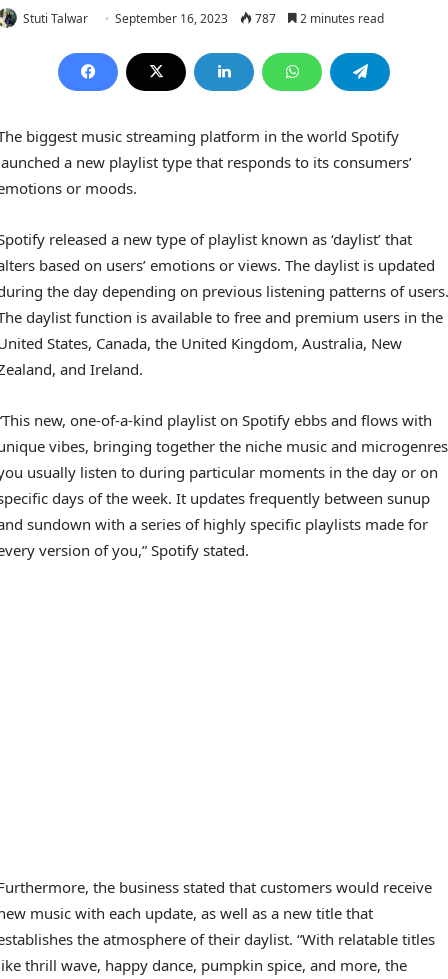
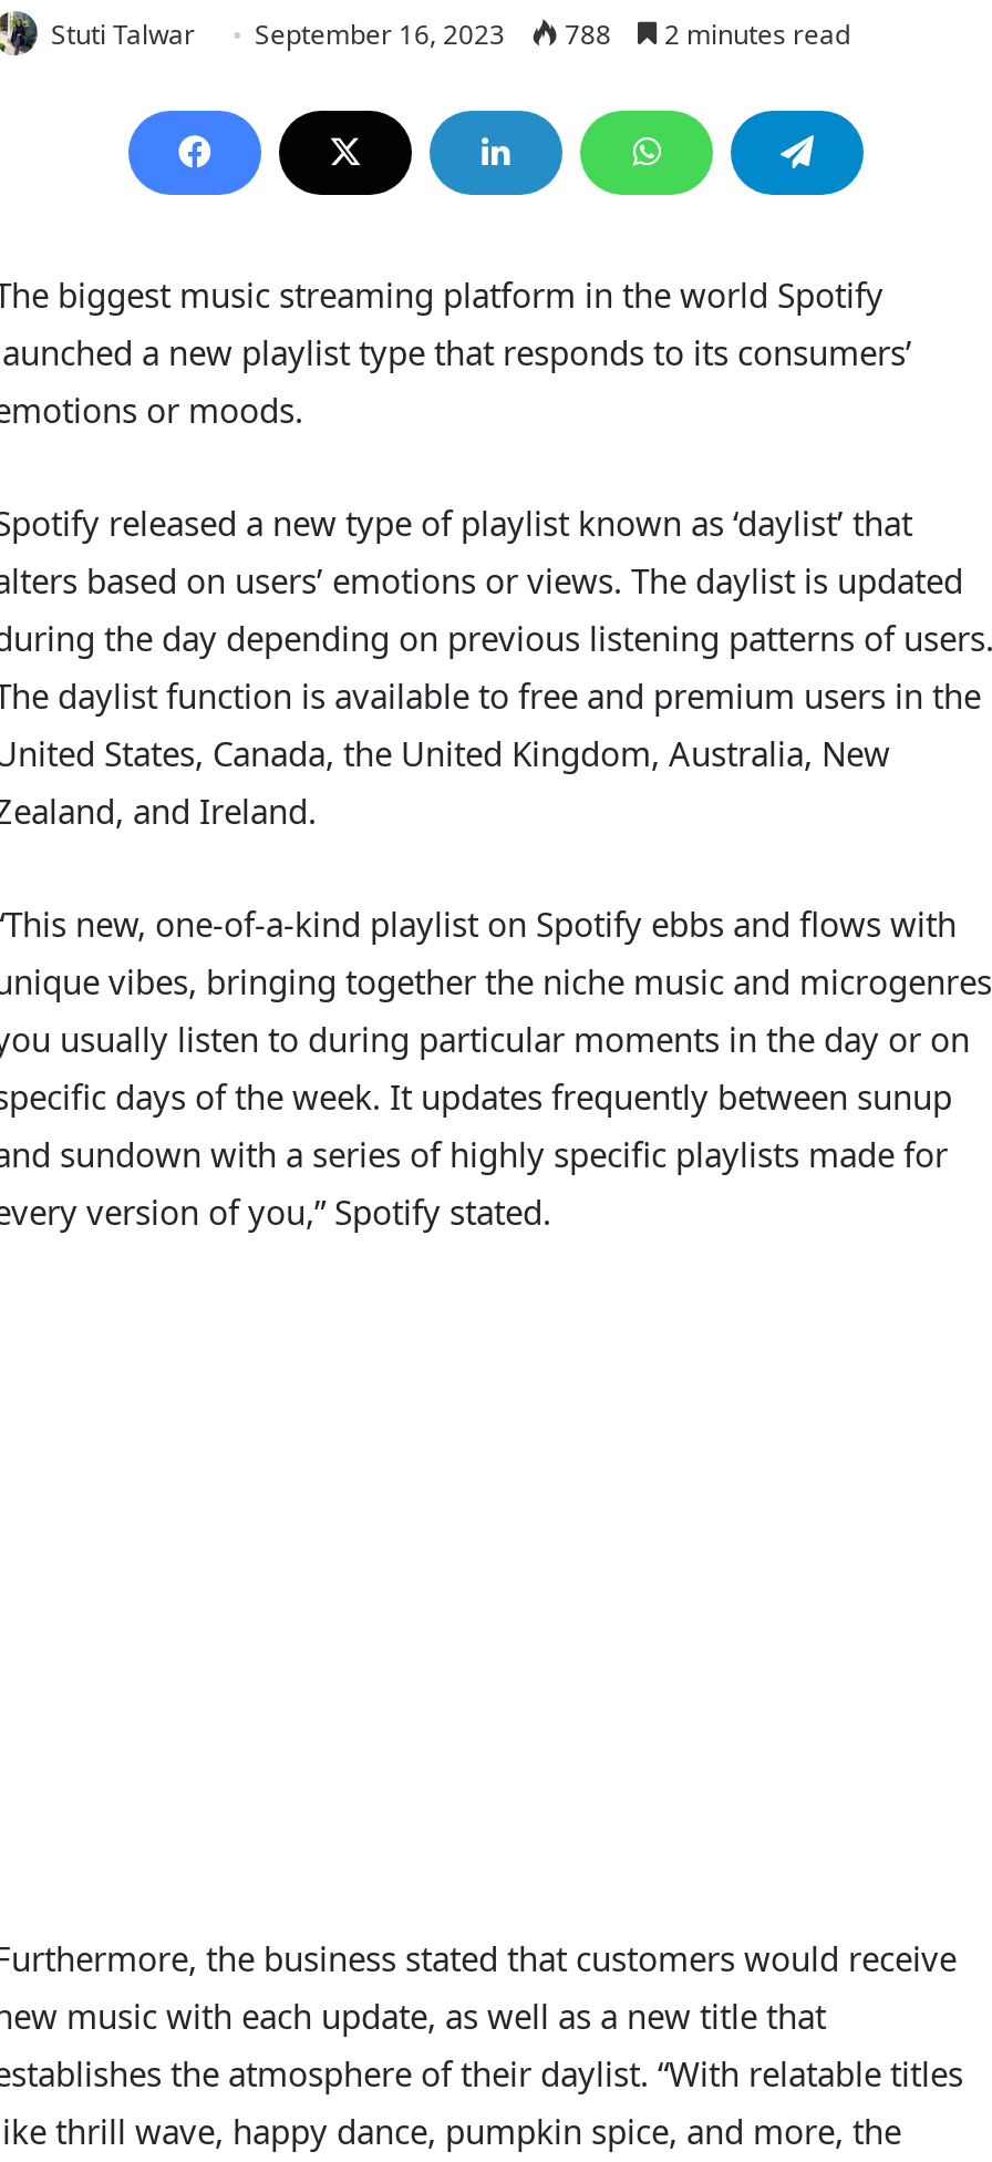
[23,10,384,27] Stuti Talwar September 16, 2023 787 2 minutes read -> [51,16,850,54] Stuti Talwar September 16, 2023 788 2 minutes read

